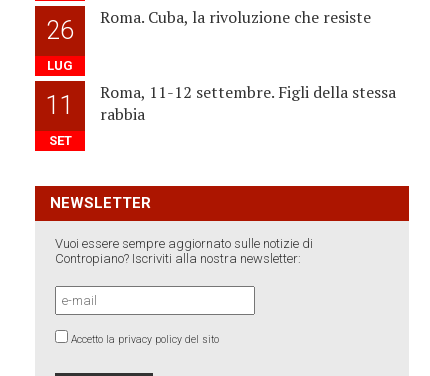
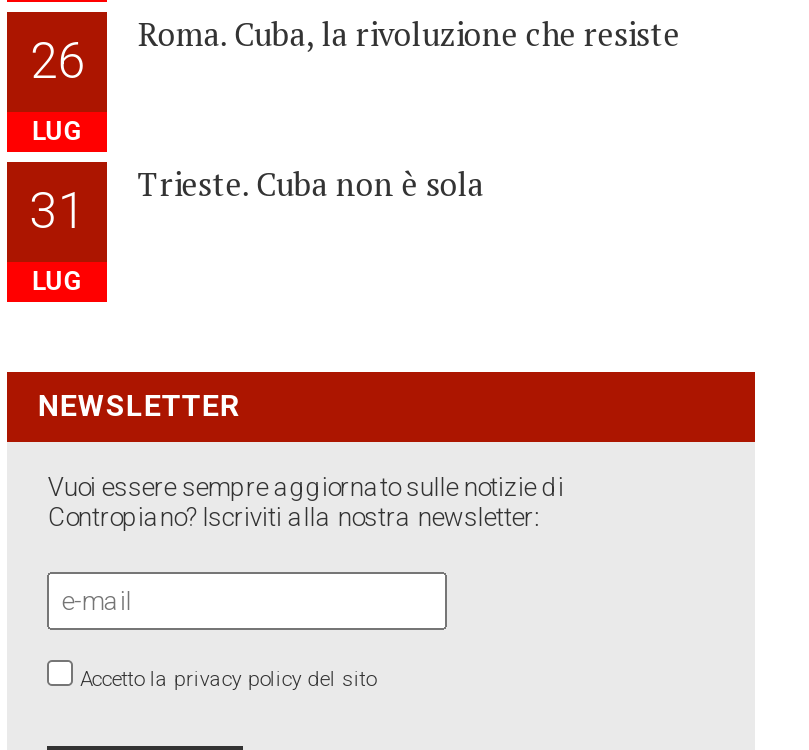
[100,81,396,125] Roma, 11-12 settembre. Figli della stessa | rabbia -> [138,162,484,206] Trieste. Cuba non è sola
[46,91,74,148] 11 | SET -> [30,182,86,296] 31 | LUG

